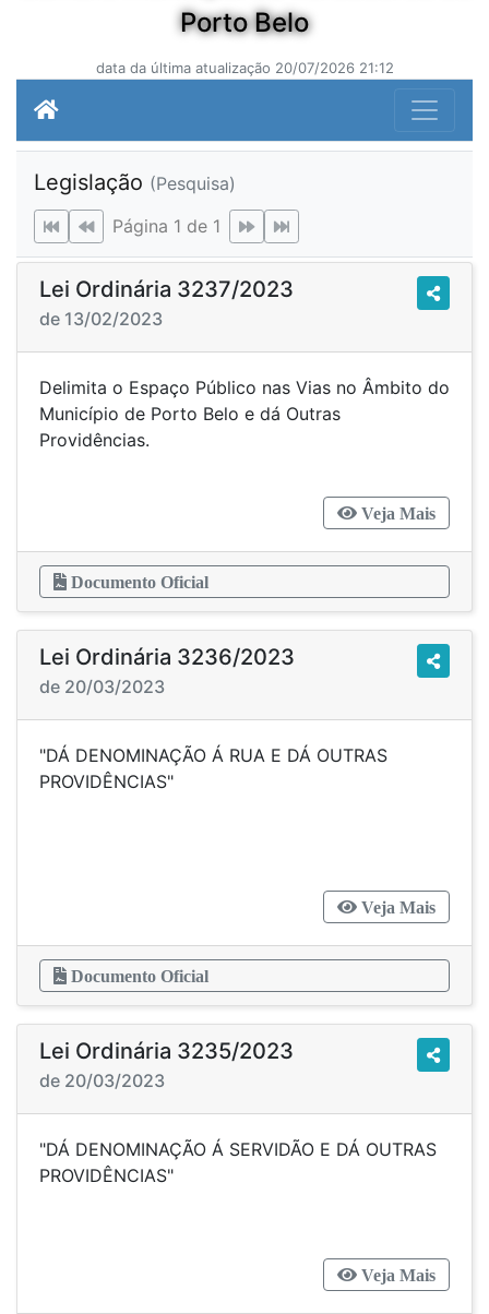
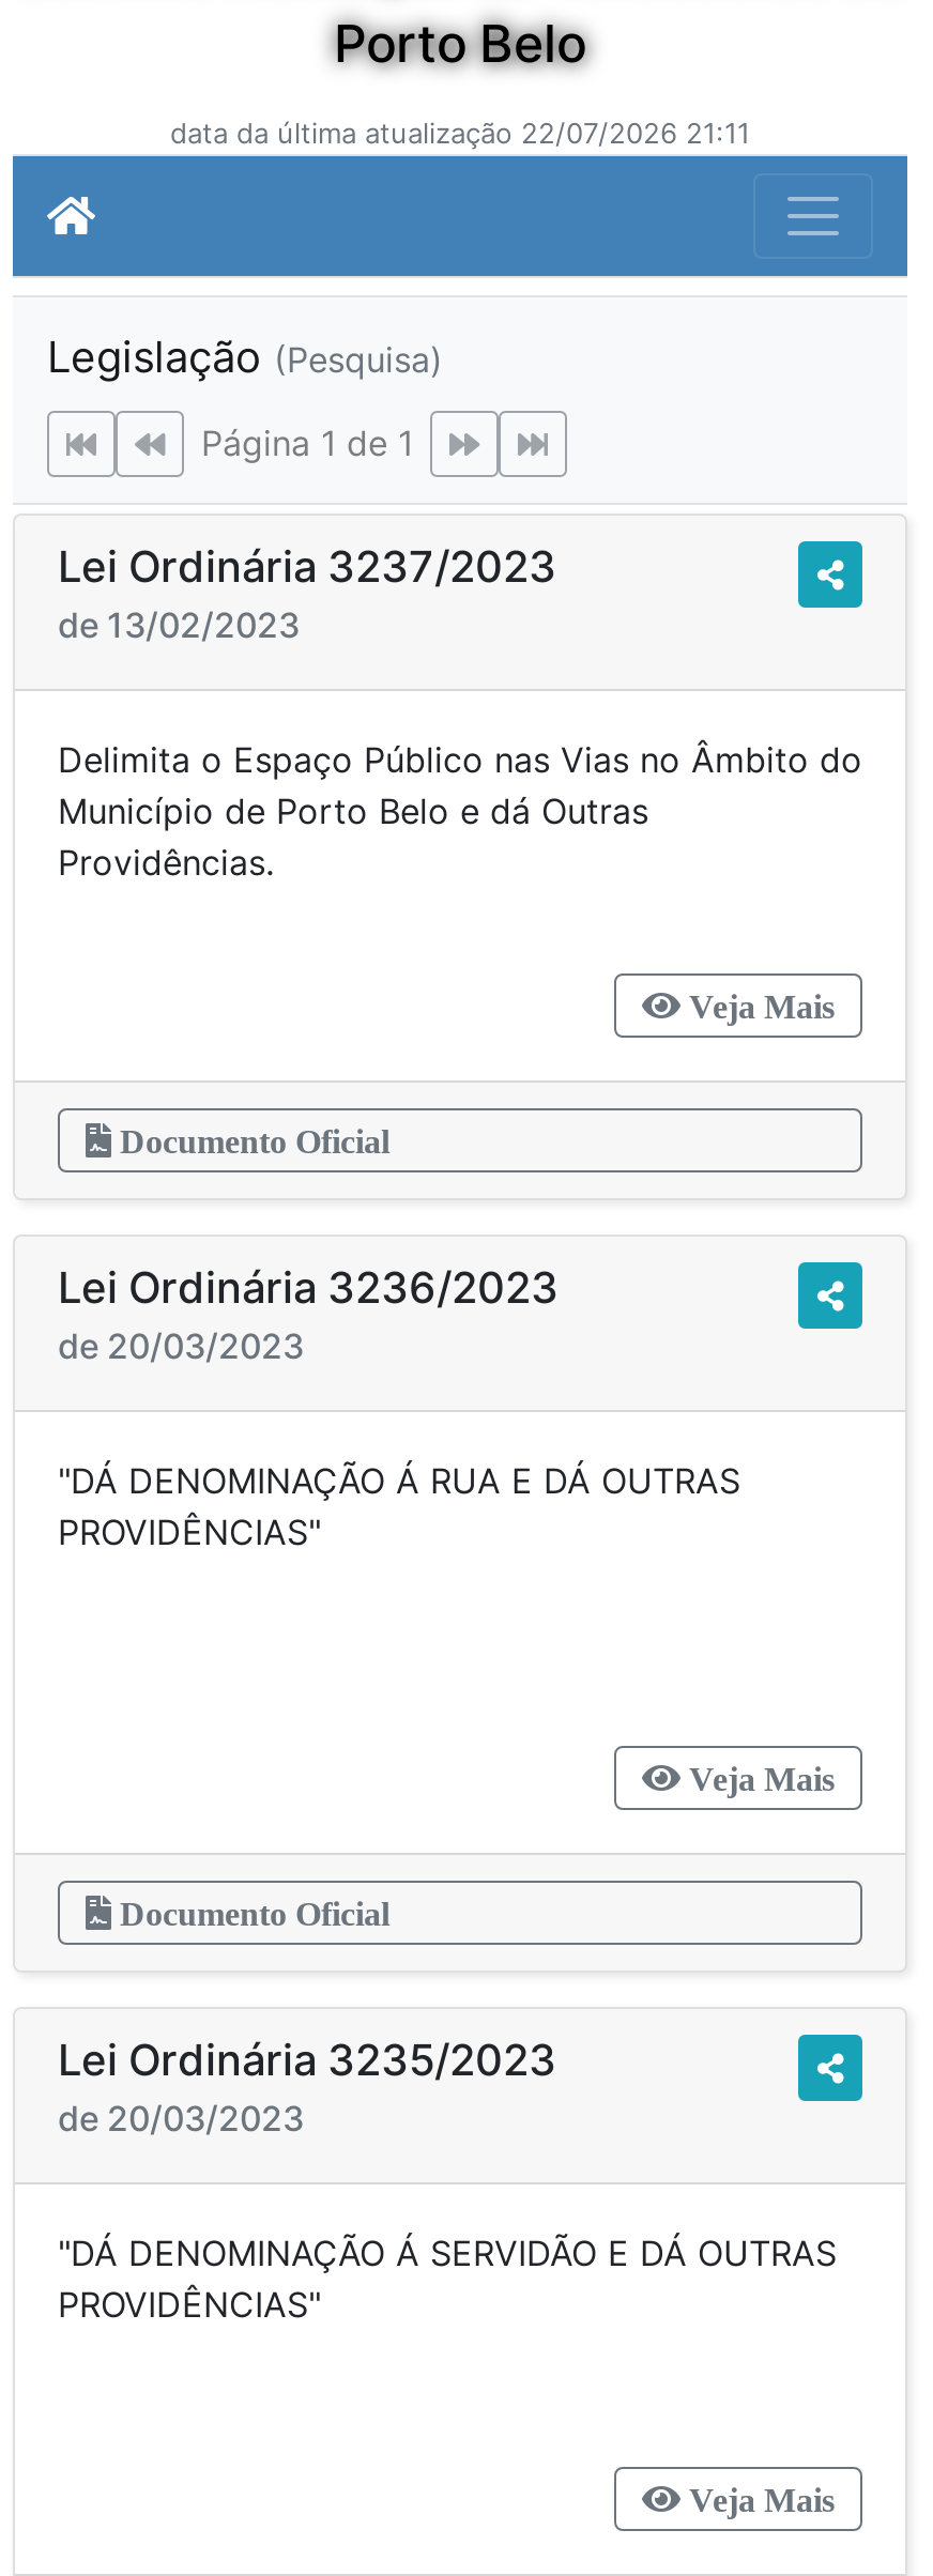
[96,59,393,76] data da última atualização 20/07/2026 21:12 -> [170,116,750,150] data da última atualização 22/07/2026 21:11

